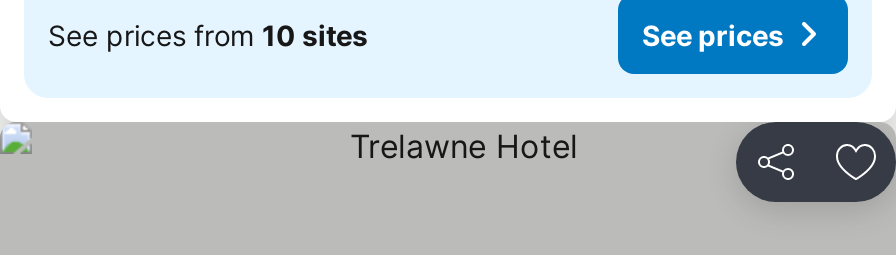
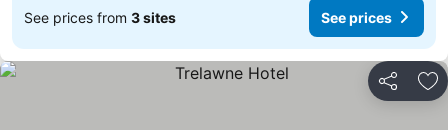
[48,17,368,51] See prices from 10 sites -> [24,8,176,25] See prices from 3 sites

